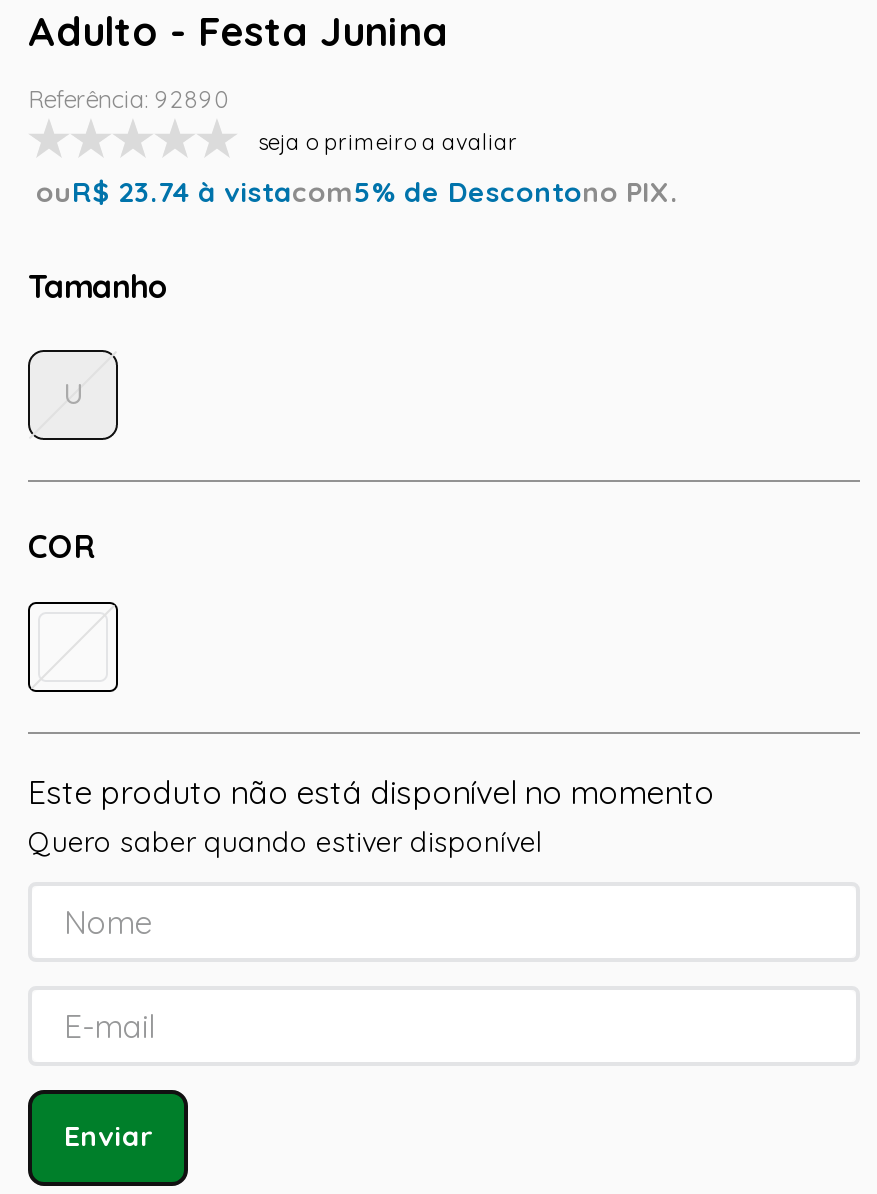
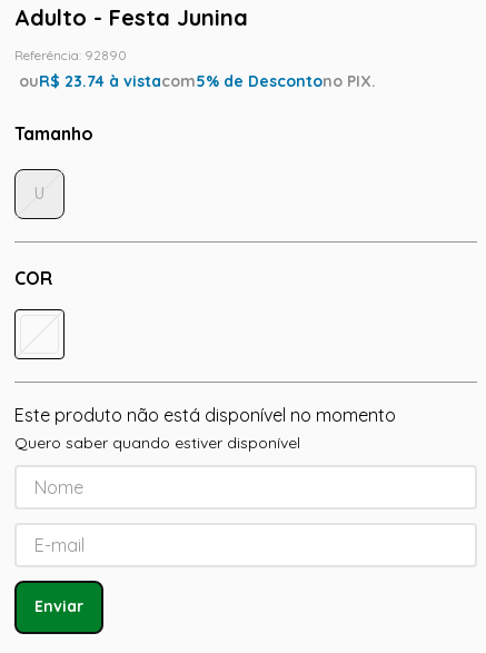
[258,127,518,155] seja o primeiro a avaliar -> none

